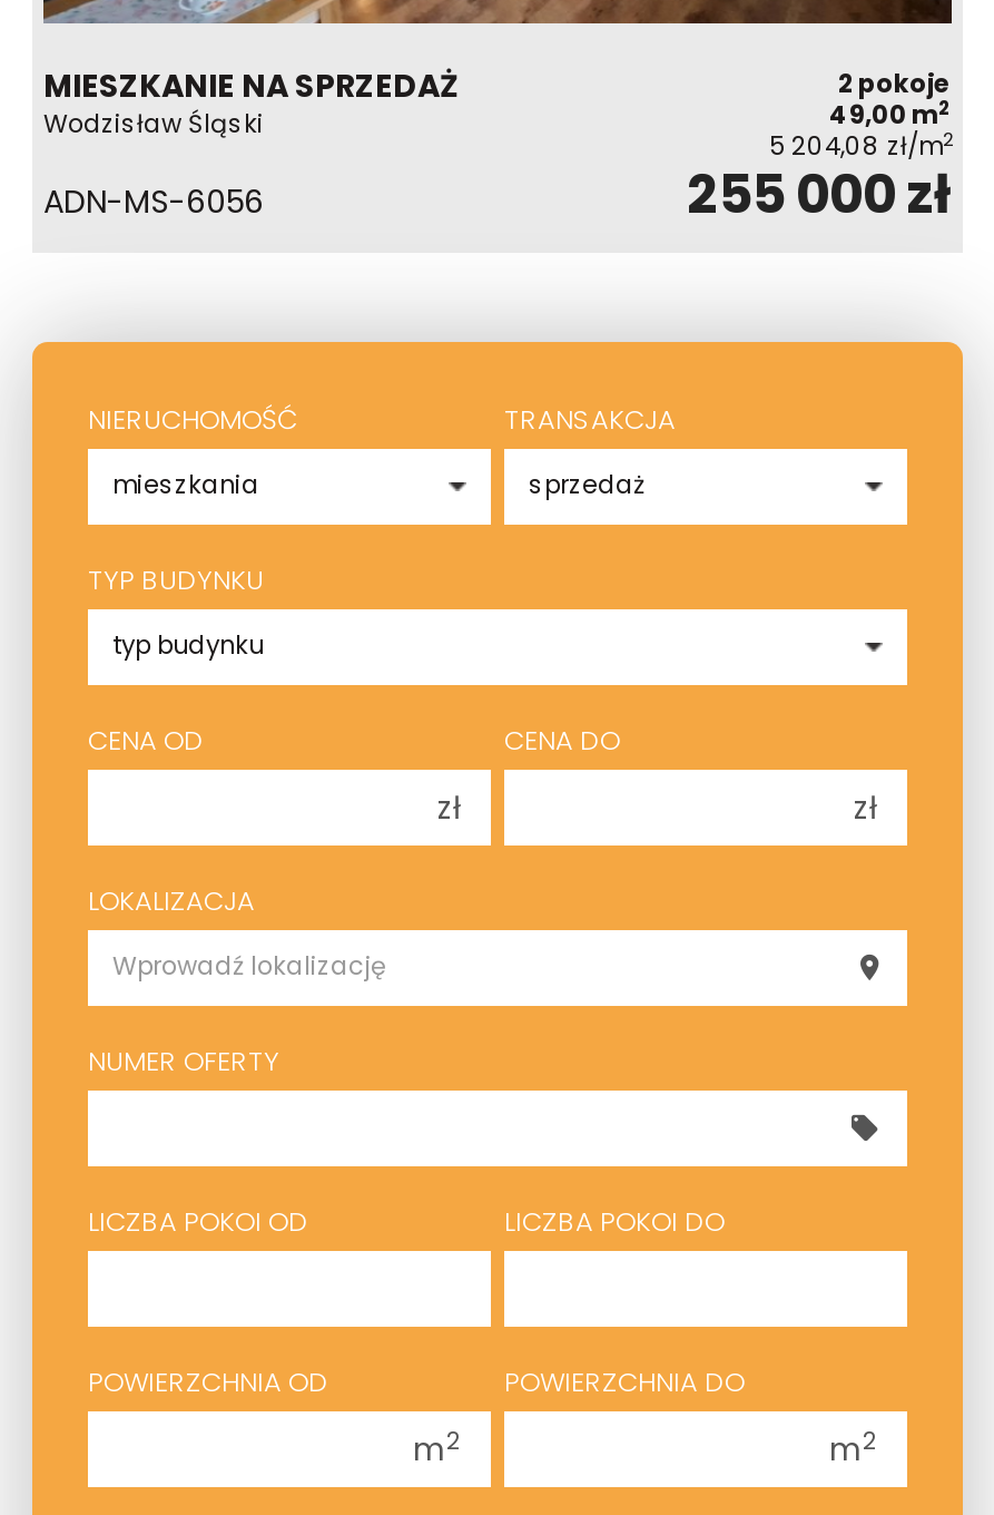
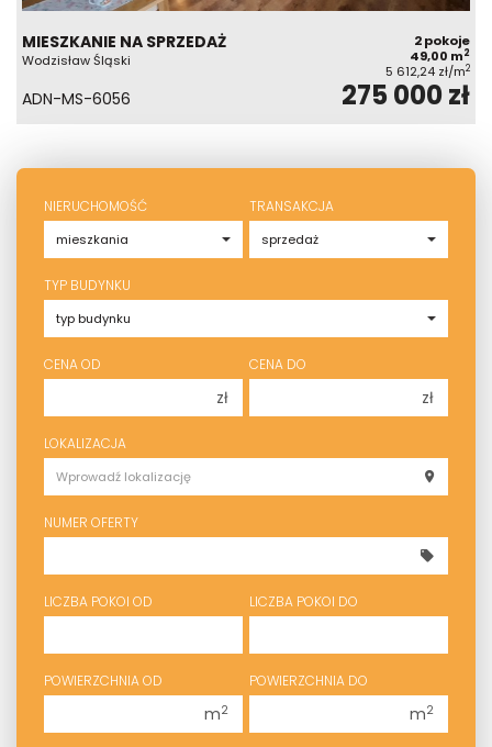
[769,125,952,164] 5 204,08 zł/m2 -> [385,62,470,81] 5 612,24 zł/m2
[687,157,952,230] 255 000 zł -> [342,77,470,114] 275 000 zł

